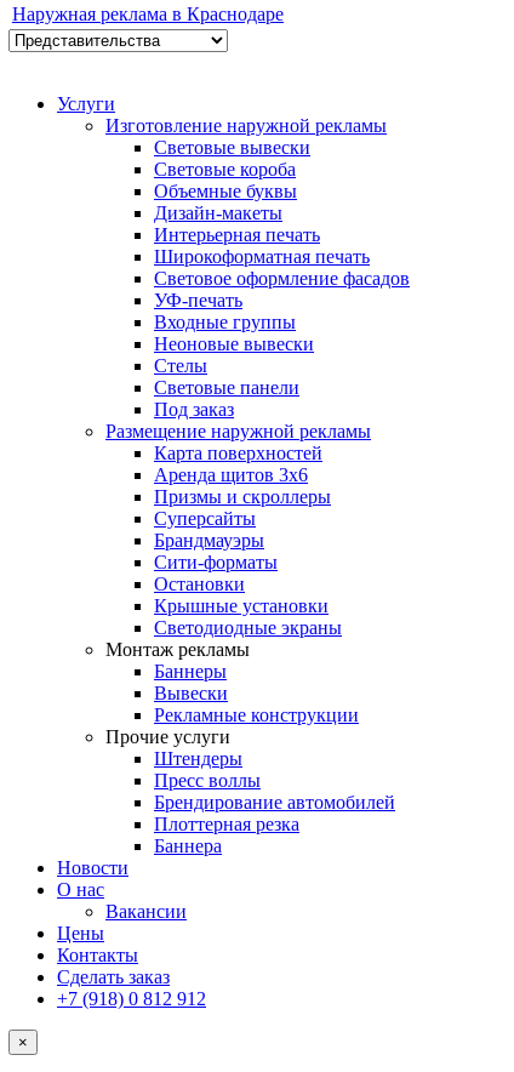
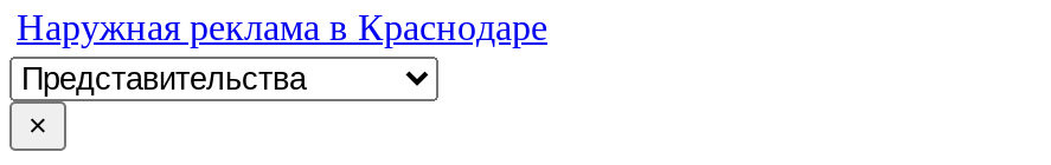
[57,93,410,1009] Услуги | Изготовление наружной рекламы | Световые вывески | Световые короба | Объемные буквы | Дизайн-макеты | Интерьерная печать | Широкоформатная печать | Световое оформление фасадов | УФ-печать | Входные группы | Неоновые вывески | Стелы | Световые панели | Под заказ | Размещение наружной рекламы | Карта поверхностей | Аренда щитов 3х6 | Призмы и скроллеры | Суперсайты | Брандмауэры | Сити-форматы | Остановки | Крышные установки | Светодиодные экраны | Монтаж рекламы | Баннеры | Вывески | Рекламные конструкции | Прочие услуги | Штендеры | Пресс воллы | Брендирование автомобилей | Плоттерная резка | Баннера | Новости | О нас | Вакансии | Цены | Контакты | Сделать заказ | +7 (918) 0 812 912 -> none

